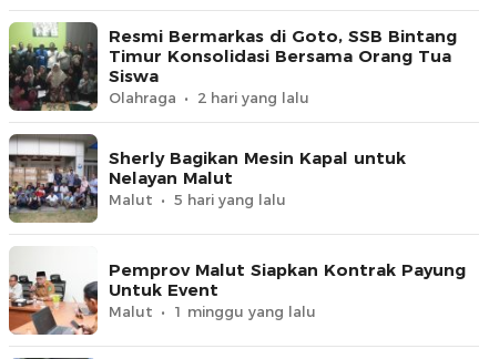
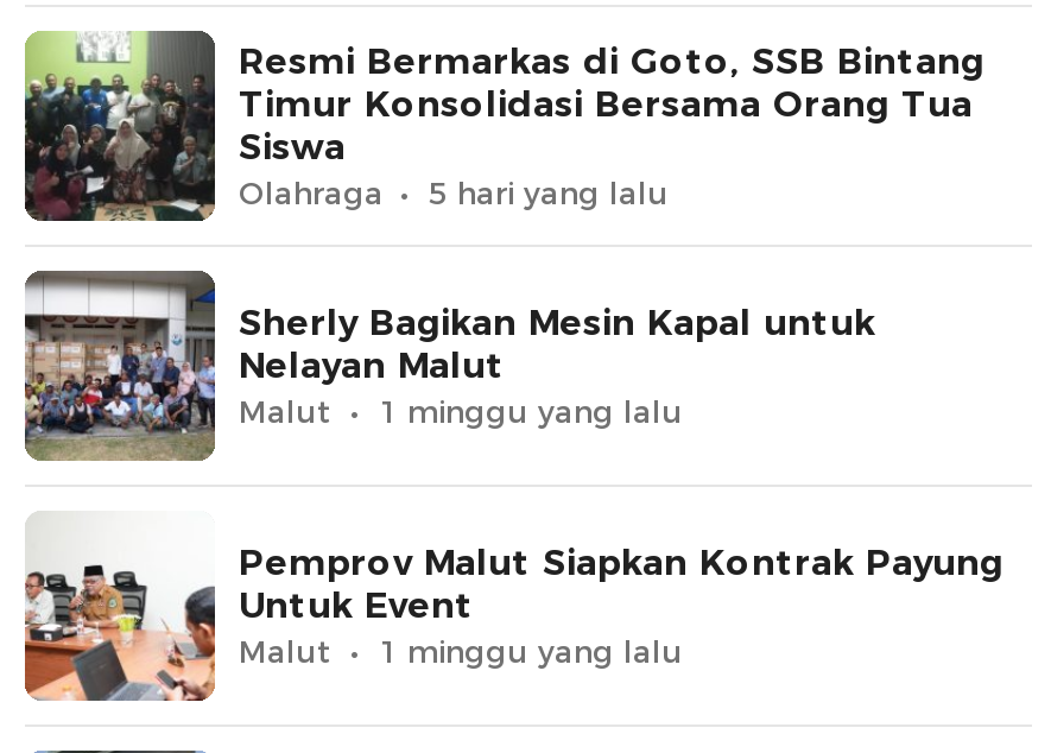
[197,89,309,106] 2 hari yang lalu -> none
moved [174,191,286,208] -> [429,173,669,211]: 5 hari yang lalu
none -> [379,392,683,430] 1 minggu yang lalu

